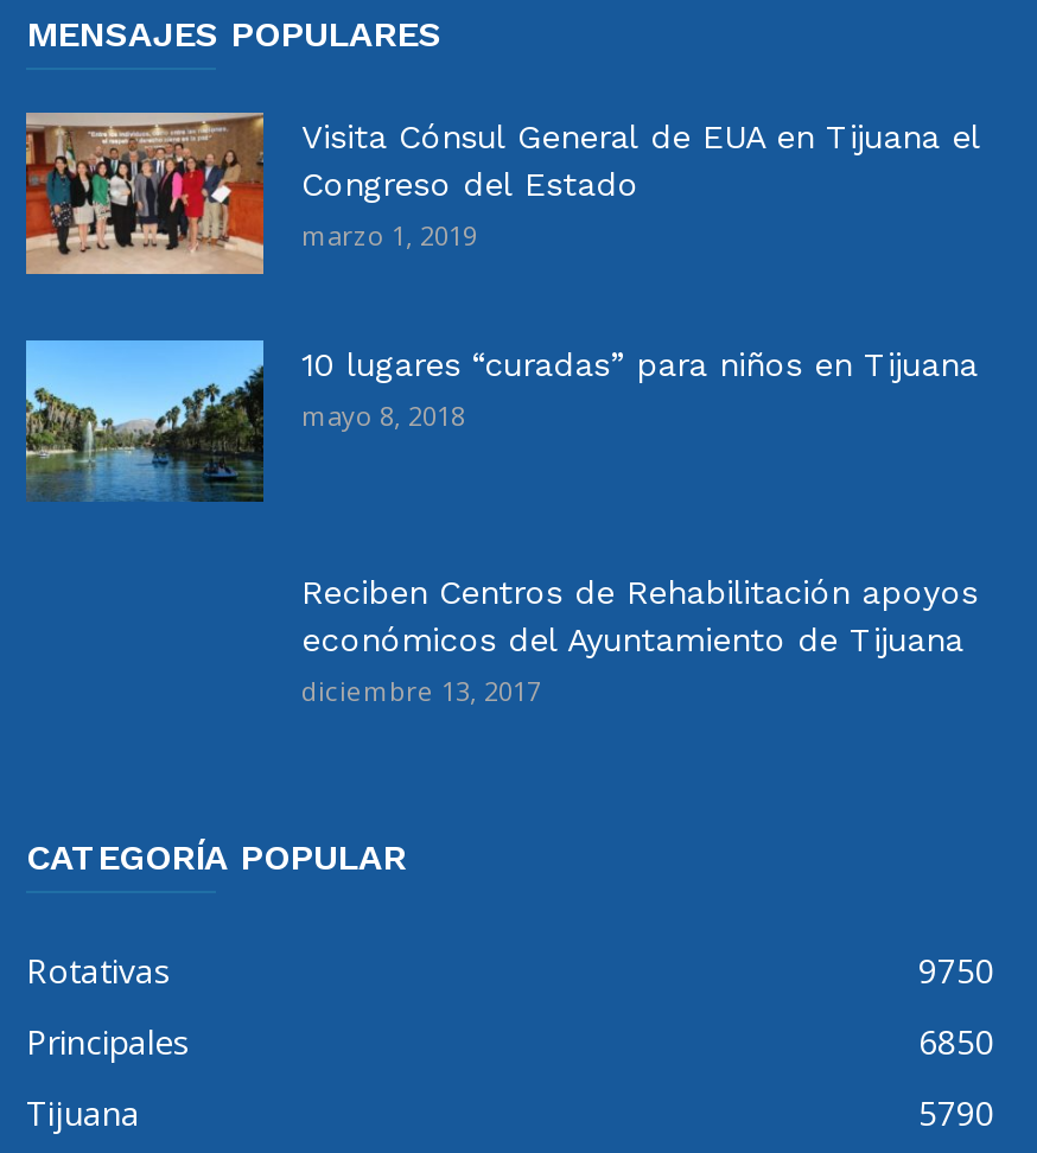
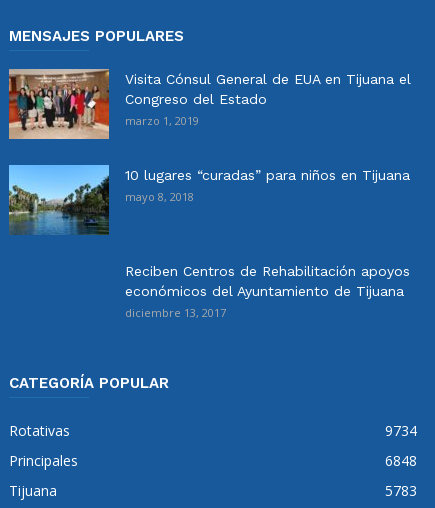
[918,947,994,992] 9750 -> [385,421,417,440] 9734
[918,1018,994,1063] 6850 -> [385,451,417,470] 6848
[918,1089,994,1134] 5790 -> [385,481,417,500] 5783

